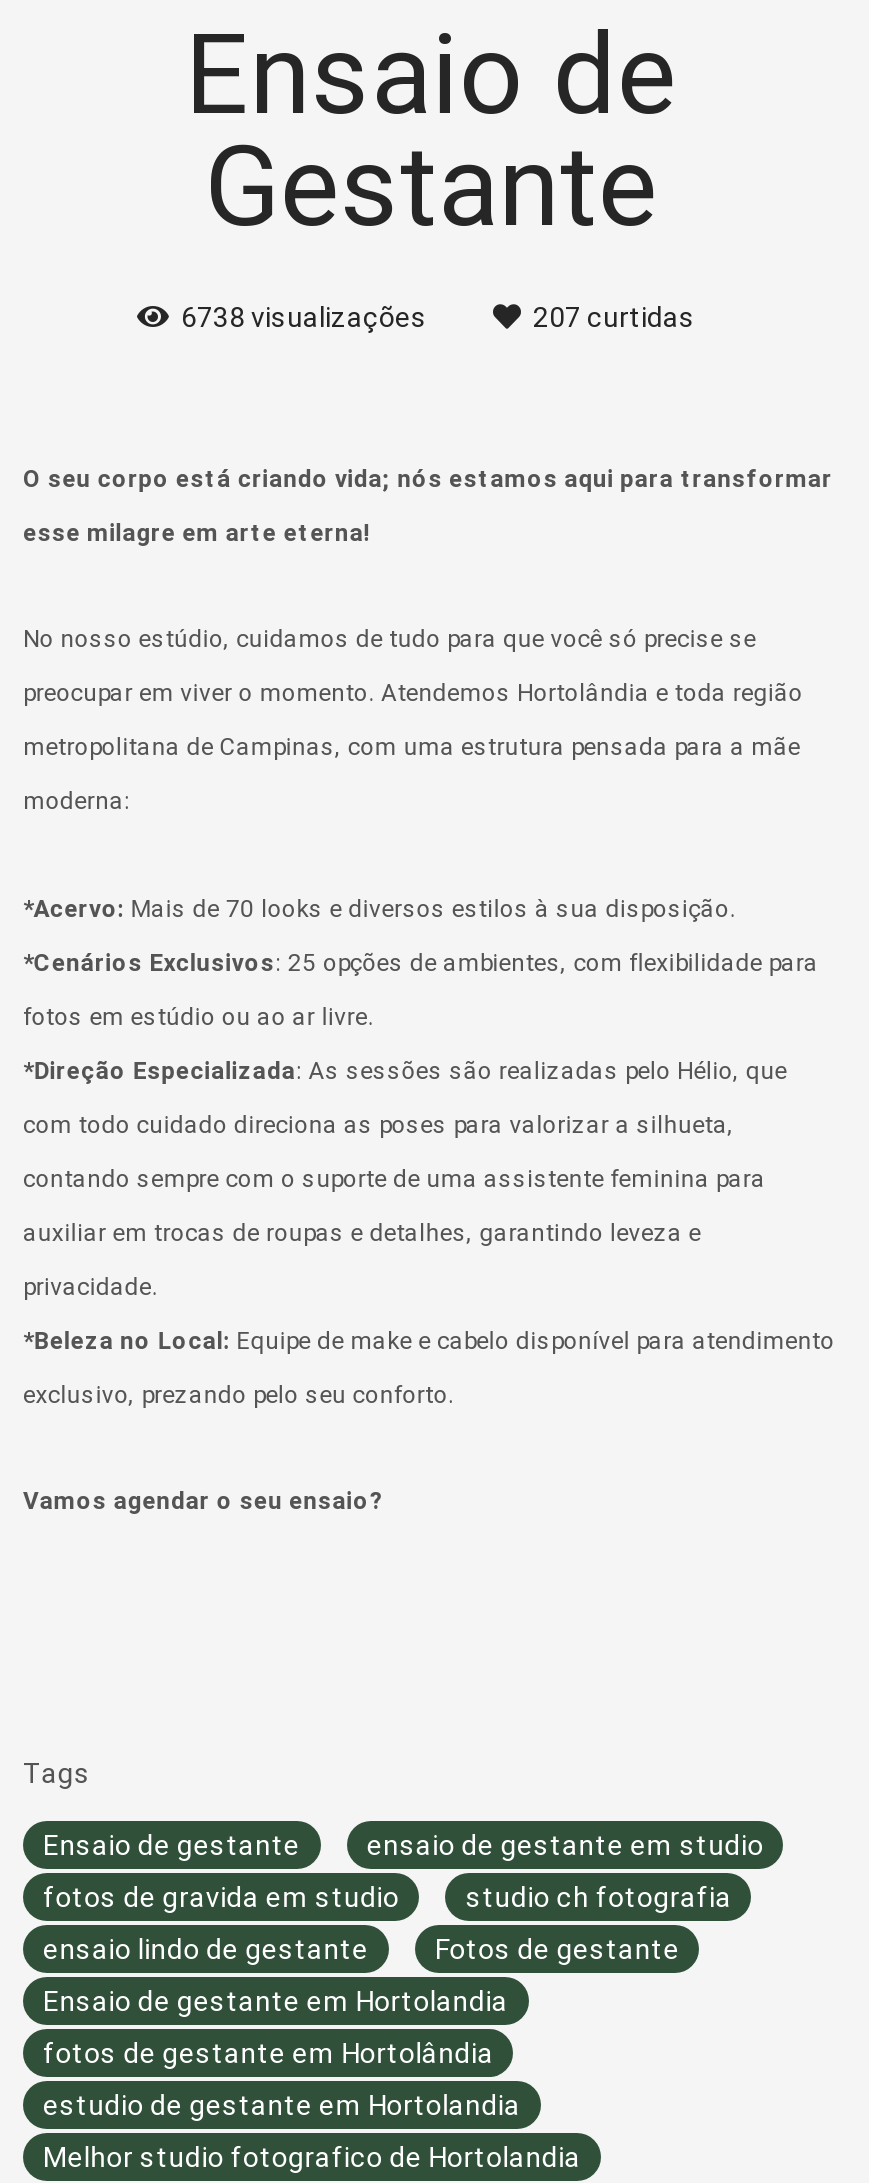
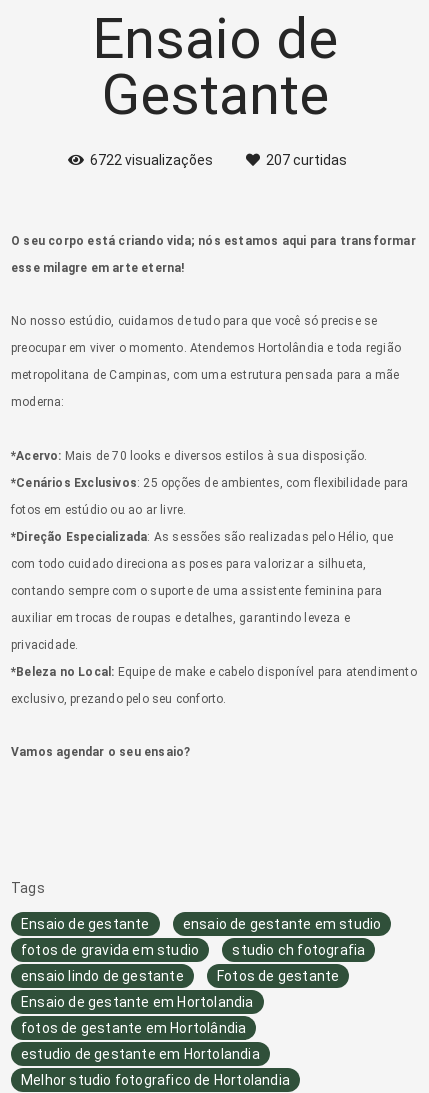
[181,301,433,333] 6738 visualizações -> [90,152,216,168] 6722 visualizações

